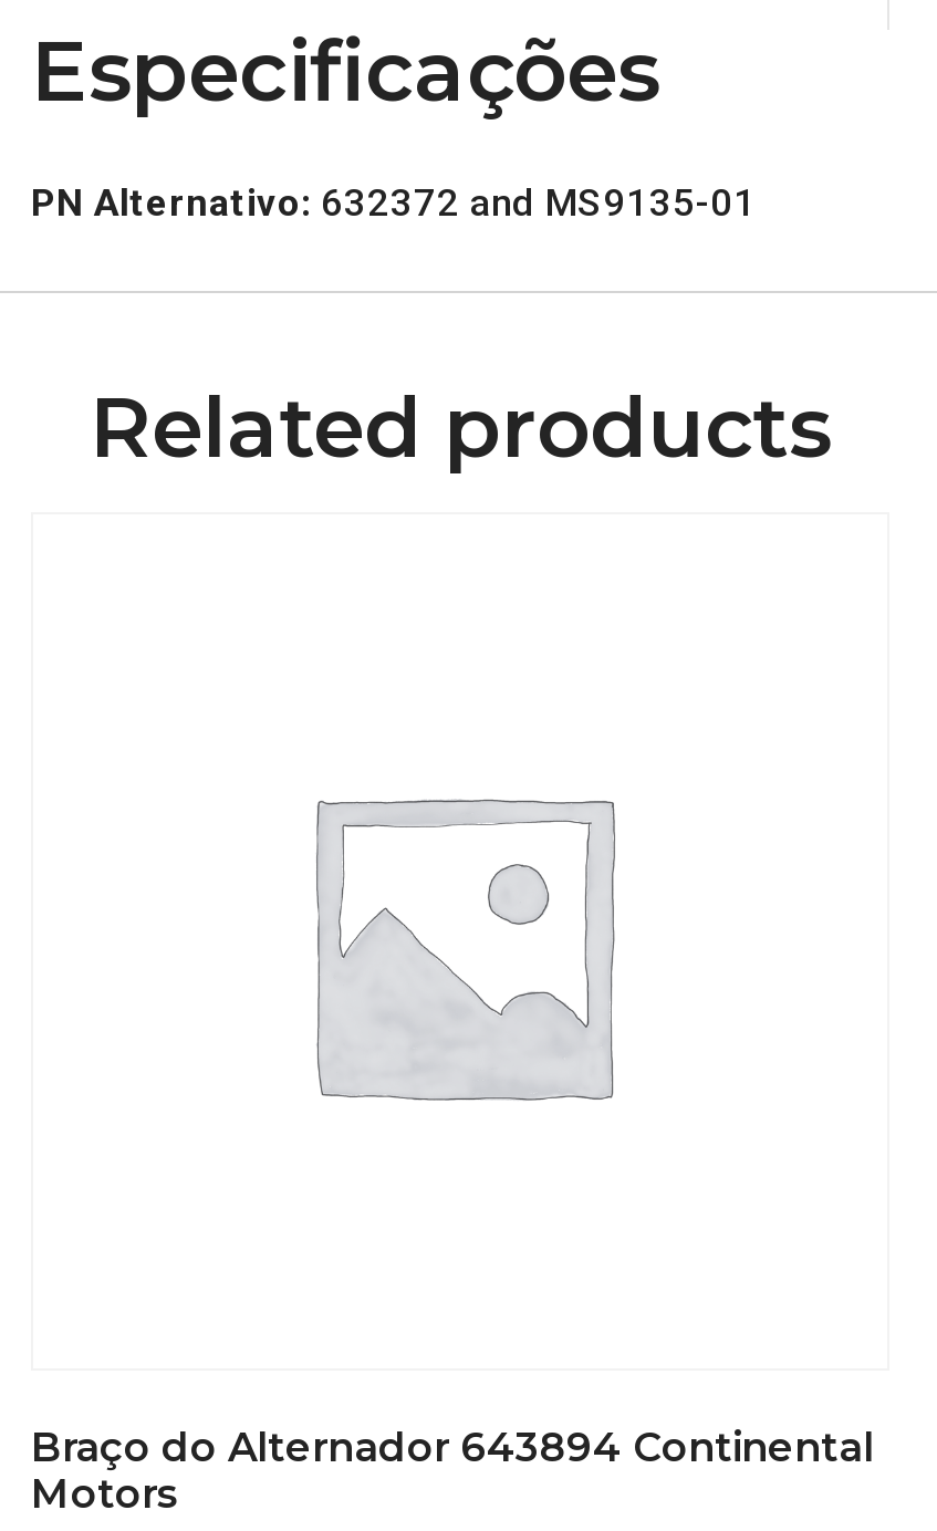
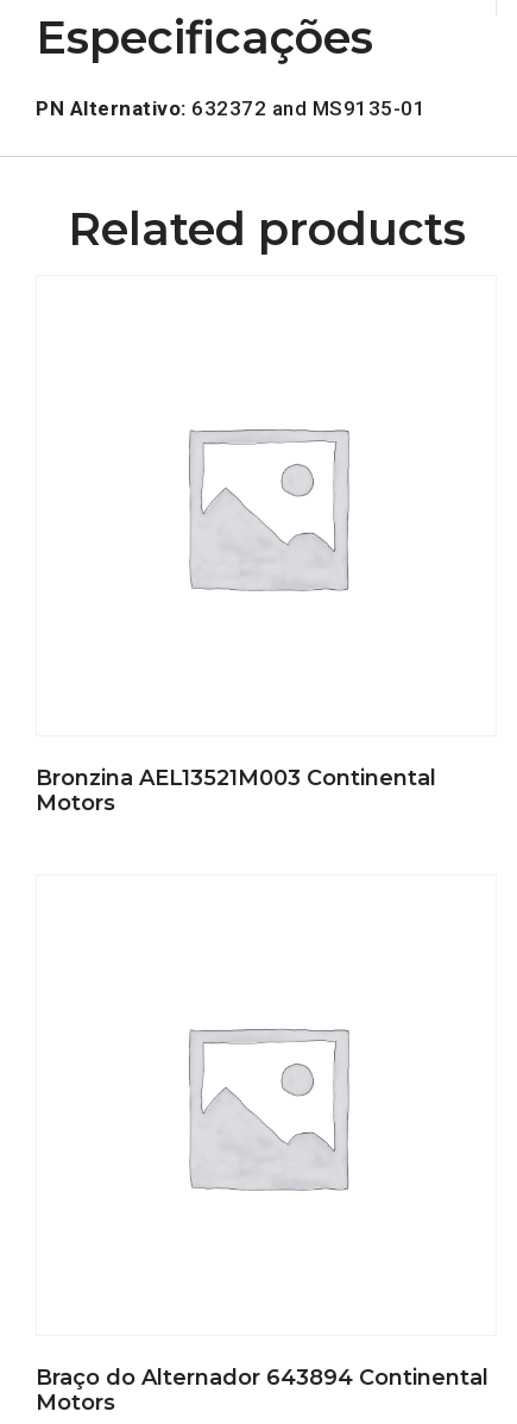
none -> [36,765,436,816] Bronzina AEL13521M003 Continental | Motors

